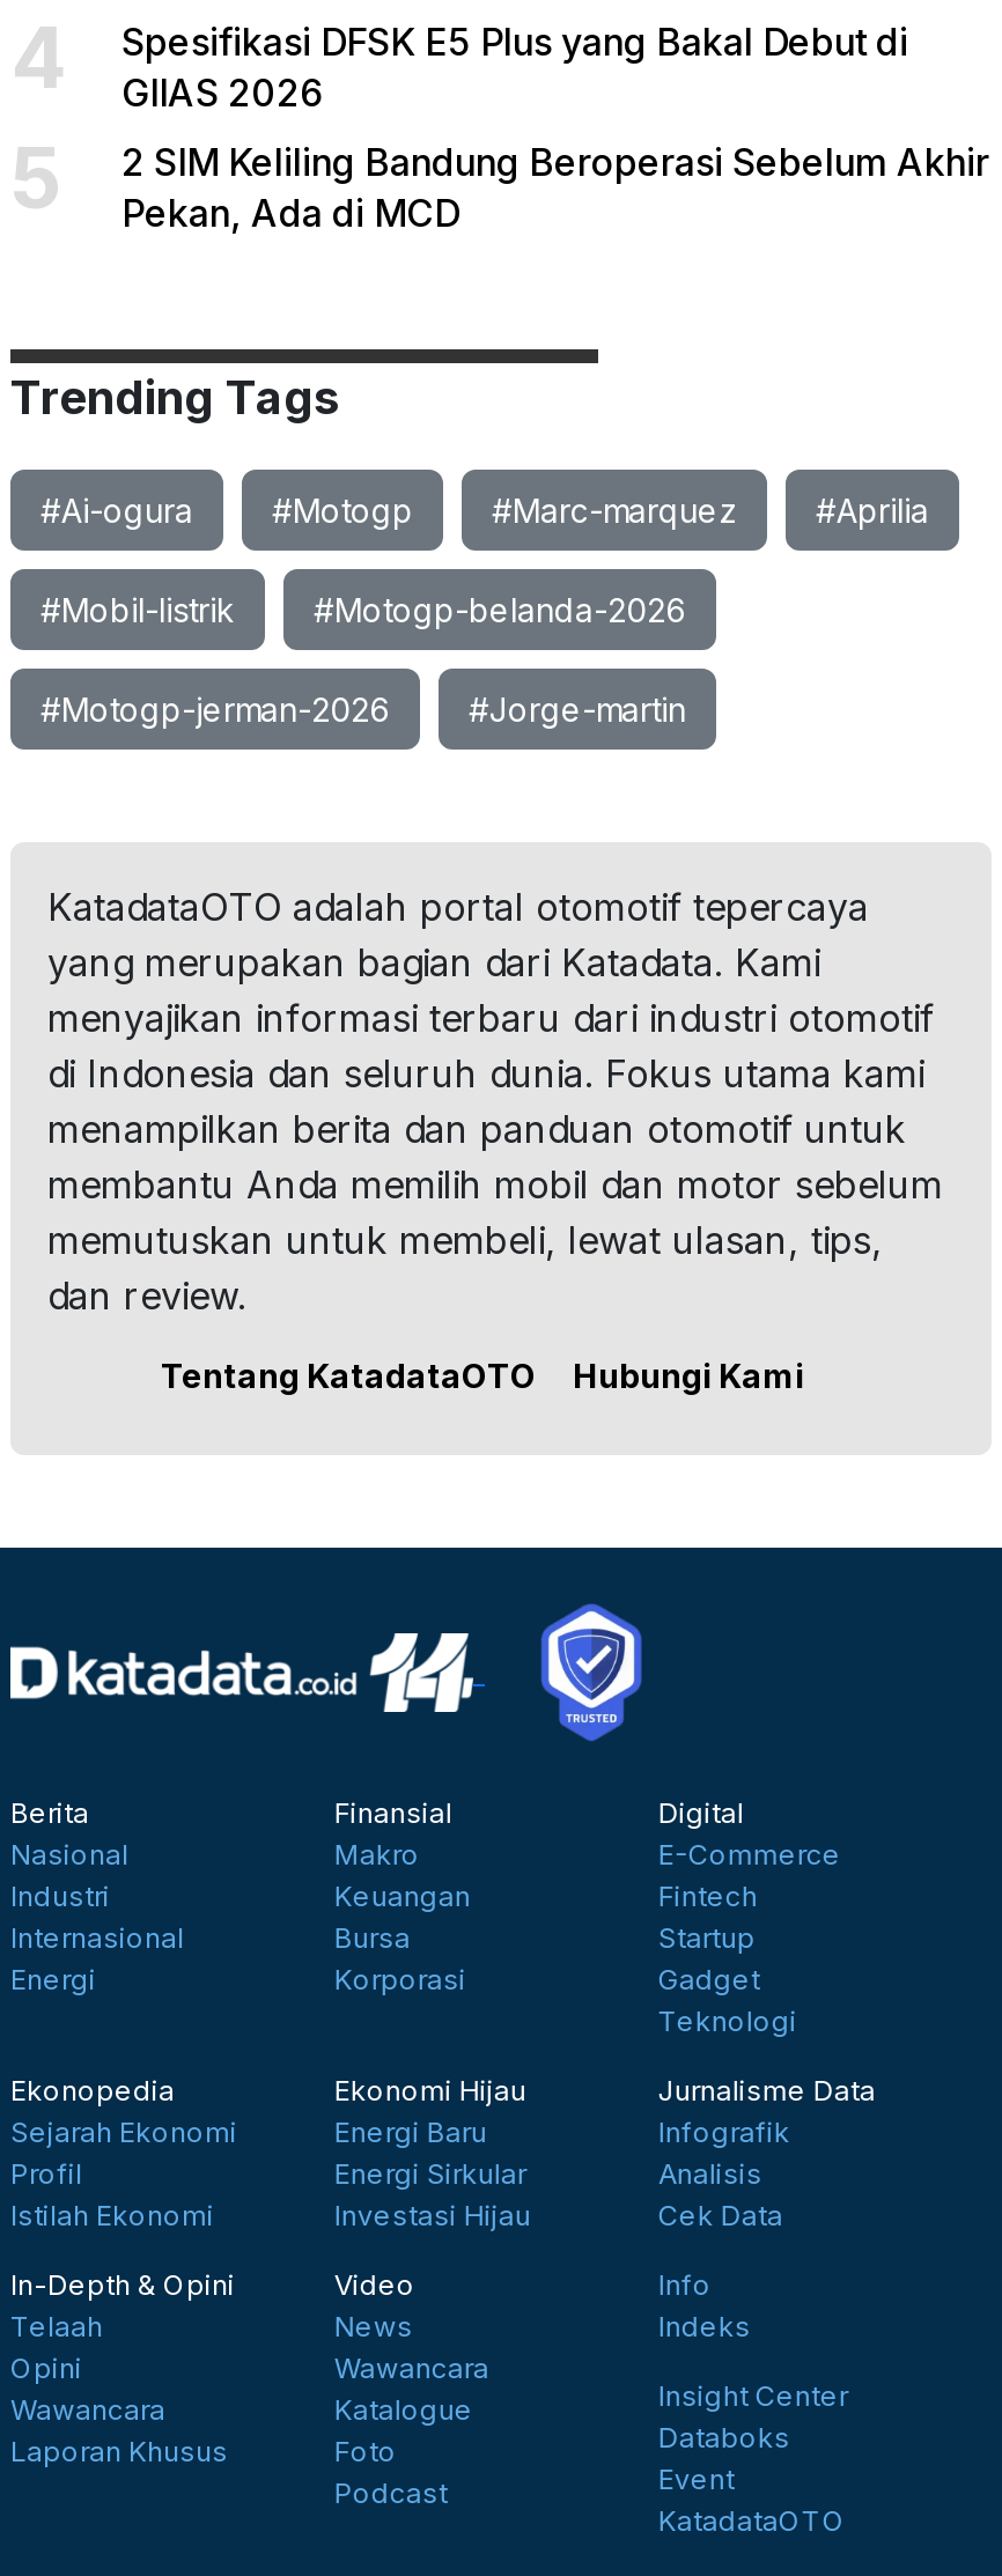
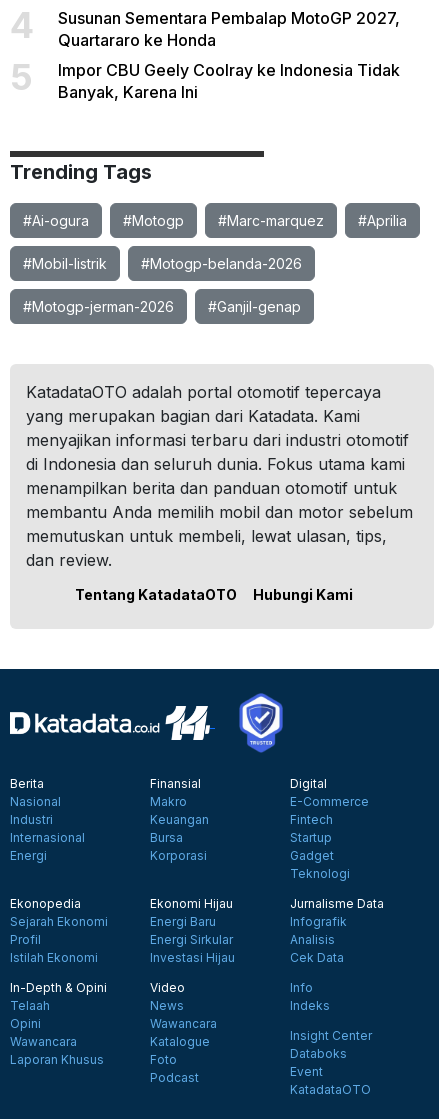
[121,19,908,116] Spesifikasi DFSK E5 Plus yang Bakal Debut di | GIIAS 2026 -> [58,8,400,50] Susunan Sementara Pembalap MotoGP 2027, | Quartararo ke Honda
[121,139,989,236] 2 SIM Keliling Bandung Beroperasi Sebelum Akhir | Pekan, Ada di MCD -> [58,60,400,102] Impor CBU Geely Coolray ke Indonesia Tidak | Banyak, Karena Ini
[469,689,686,729] #Jorge-martin -> [208,298,301,315] #Ganjil-genap

